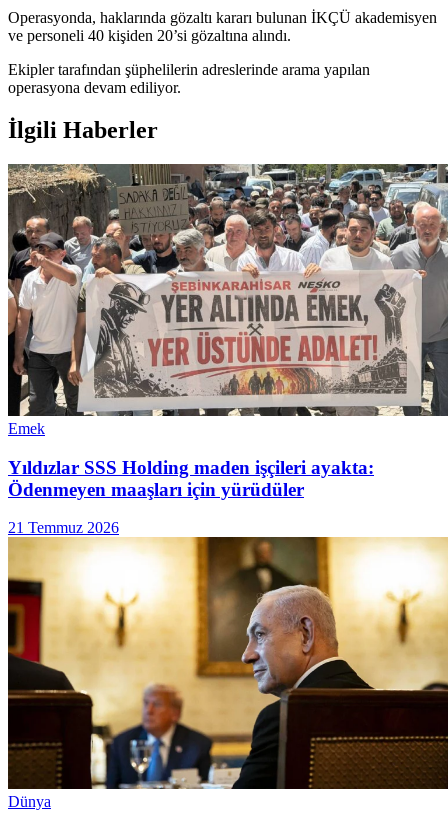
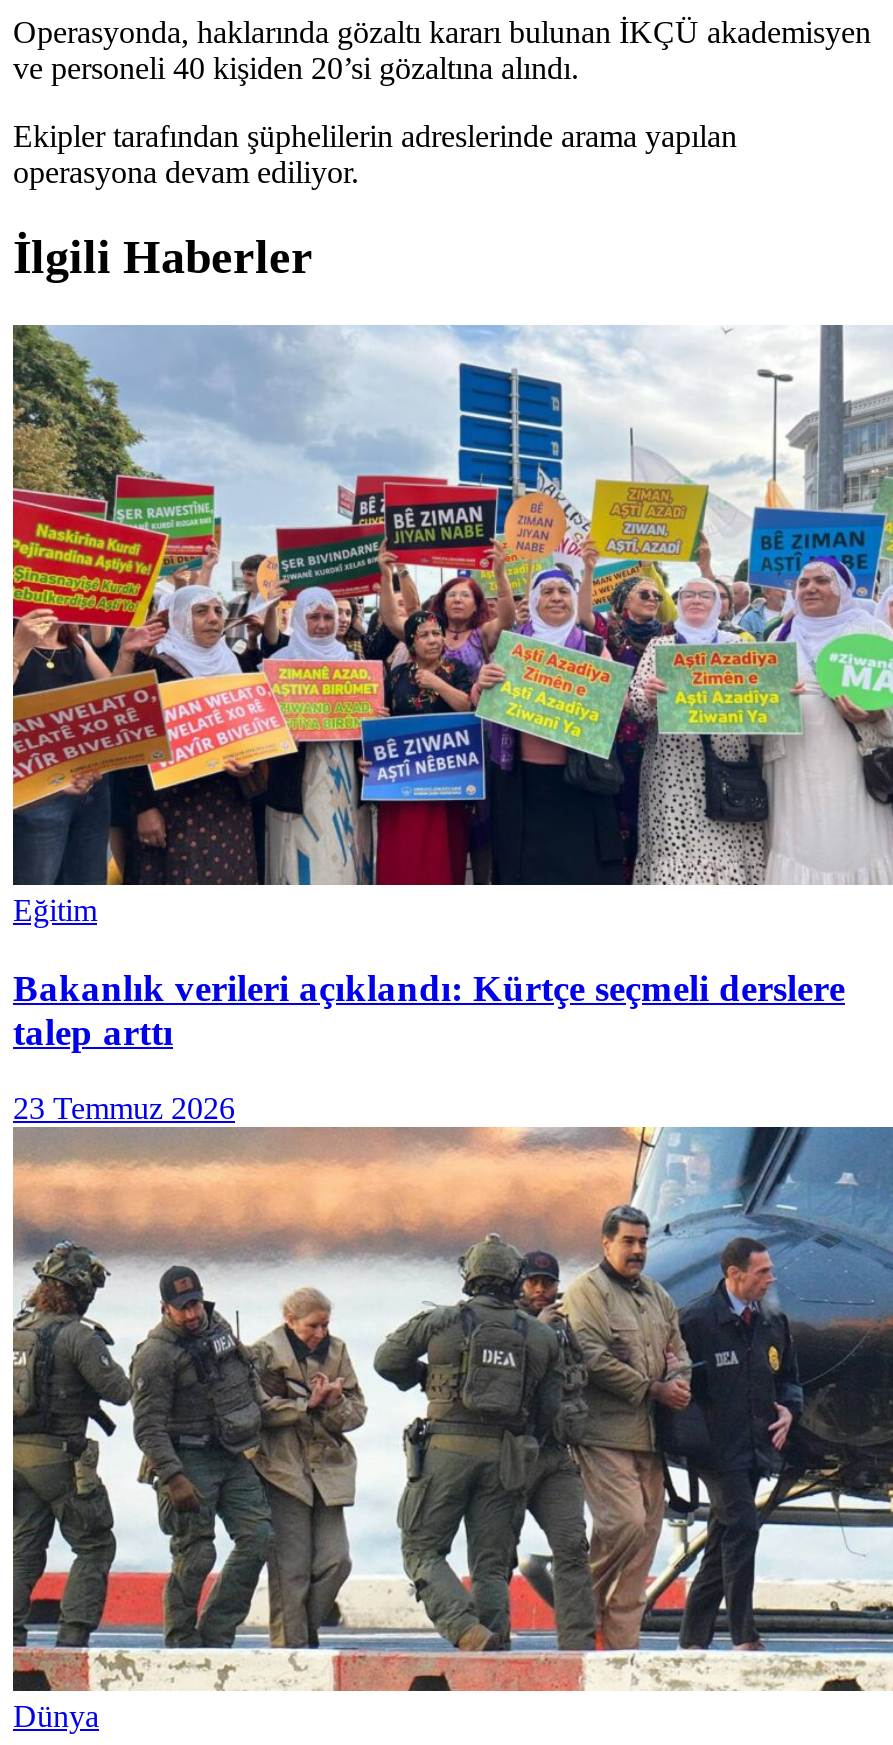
[7,163,445,437] [image] | Emek -> [11,323,887,927] [image] | Eğitim
[8,457,374,500] Yıldızlar SSS Holding maden işçileri ayakta: | Ödenmeyen maaşları için yürüdüler -> [13,966,845,1052] Bakanlık verileri açıklandı: Kürtçe seçmeli derslere | talep arttı
[7,519,445,790] [image] | 21 Temmuz 2026 -> [11,1092,887,1693] [image] | 23 Temmuz 2026

